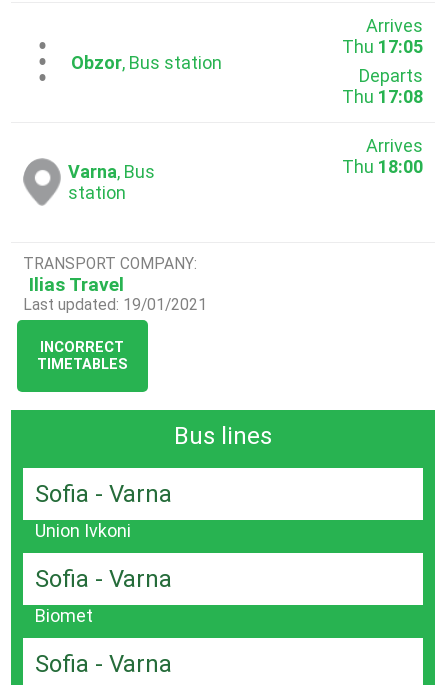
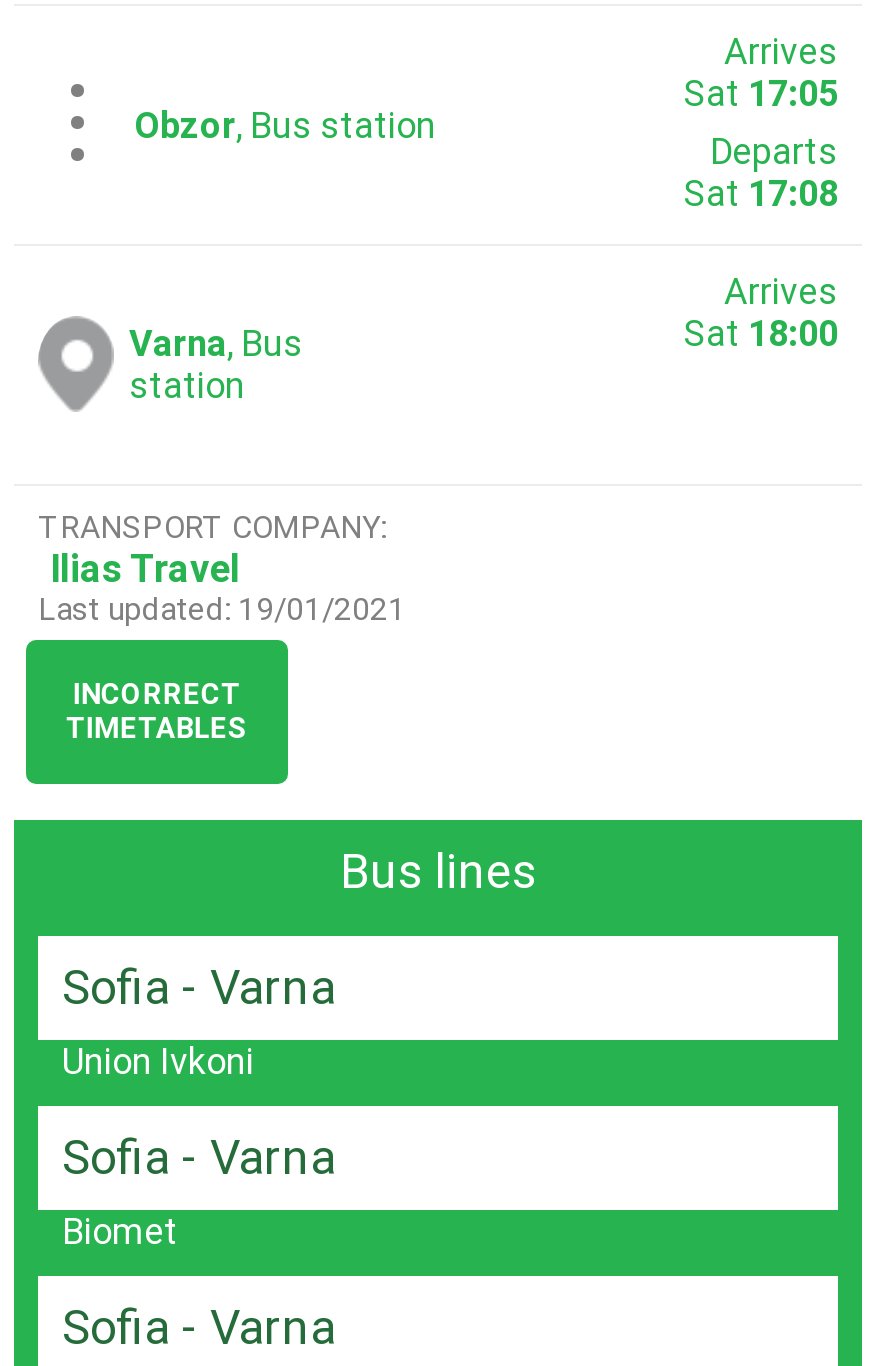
[342,36,423,57] Thu 17:05 -> [684,72,838,114] Sat 17:05
[342,86,423,107] Thu 17:08 -> [684,173,838,215] Sat 17:08
[342,156,423,177] Thu 18:00 -> [684,312,838,354] Sat 18:00

